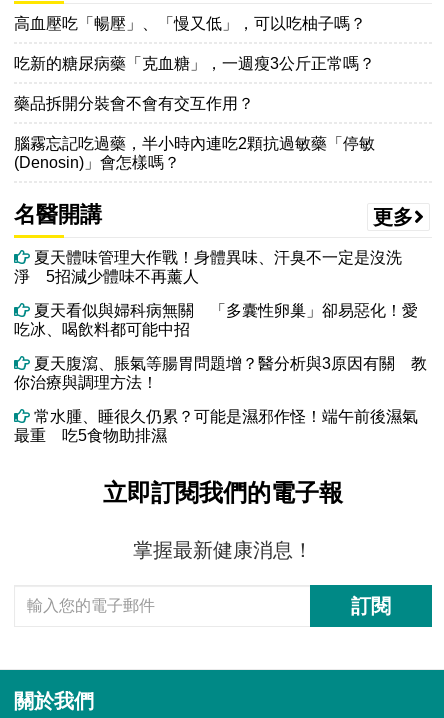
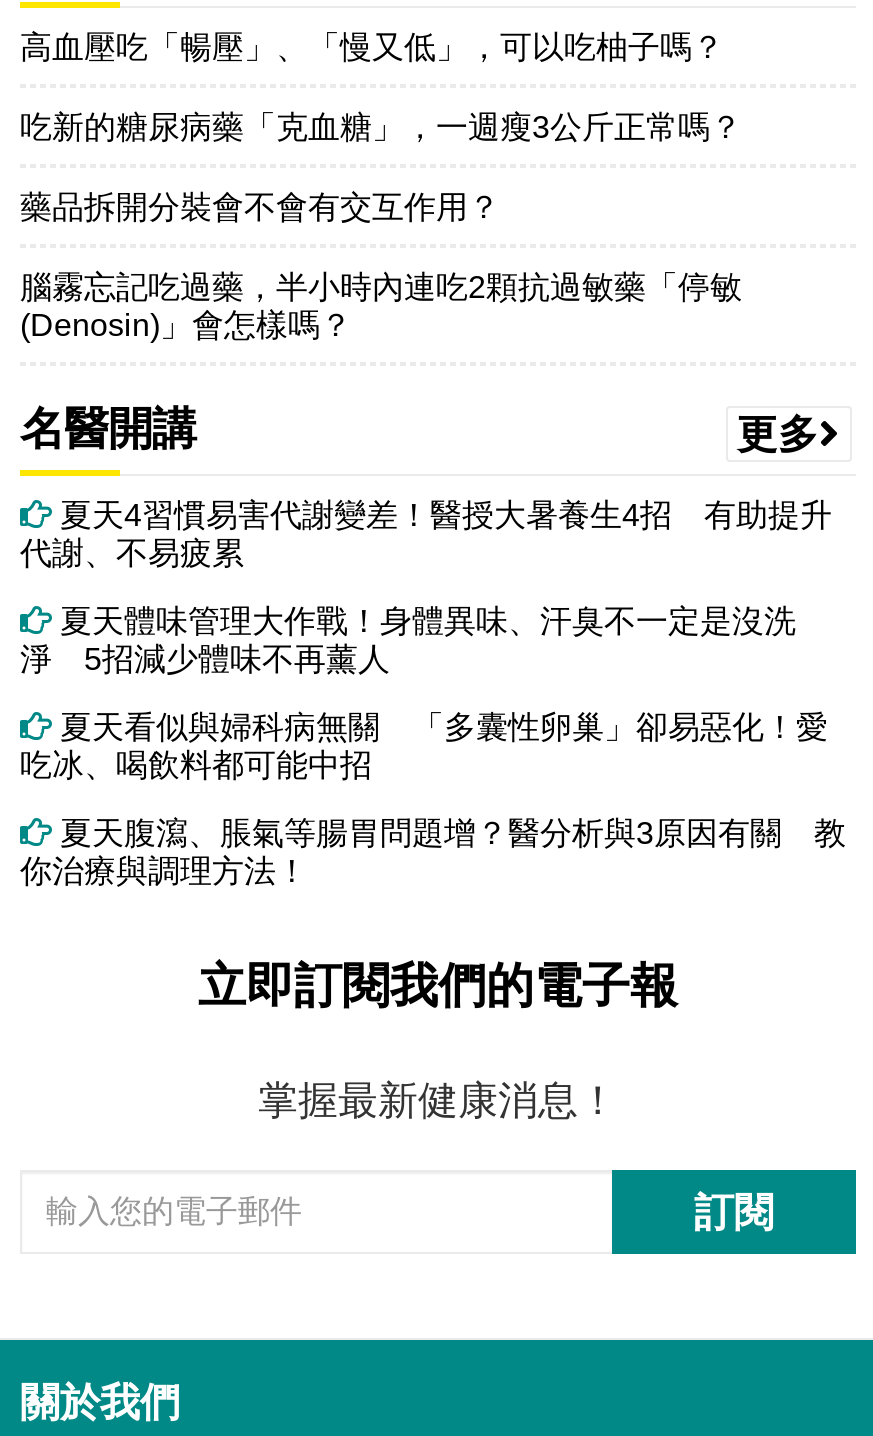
none -> [20,497,832,569] 夏天4習慣易害代謝變差！醫授大暑養生4招 有助提升 | 代謝、不易疲累
moved [14,248,427,390] -> [20,603,846,887]: 夏天體味管理大作戰！身體異味、汗臭不一定是沒洗 | 淨 5招減少體味不再薰人 | 夏天看似與婦科病無關 「多囊性卵巢」卻易惡化！愛 | 吃冰、喝飲料都可能中招 | 夏天腹瀉、脹氣等腸胃問題增？醫分析與3原因有關 教 | 你治療與調理方法！
[14,407,418,443] 常水腫、睡很久仍累？可能是濕邪作怪！端午前後濕氣 | 最重 吃5食物助排濕 -> none

